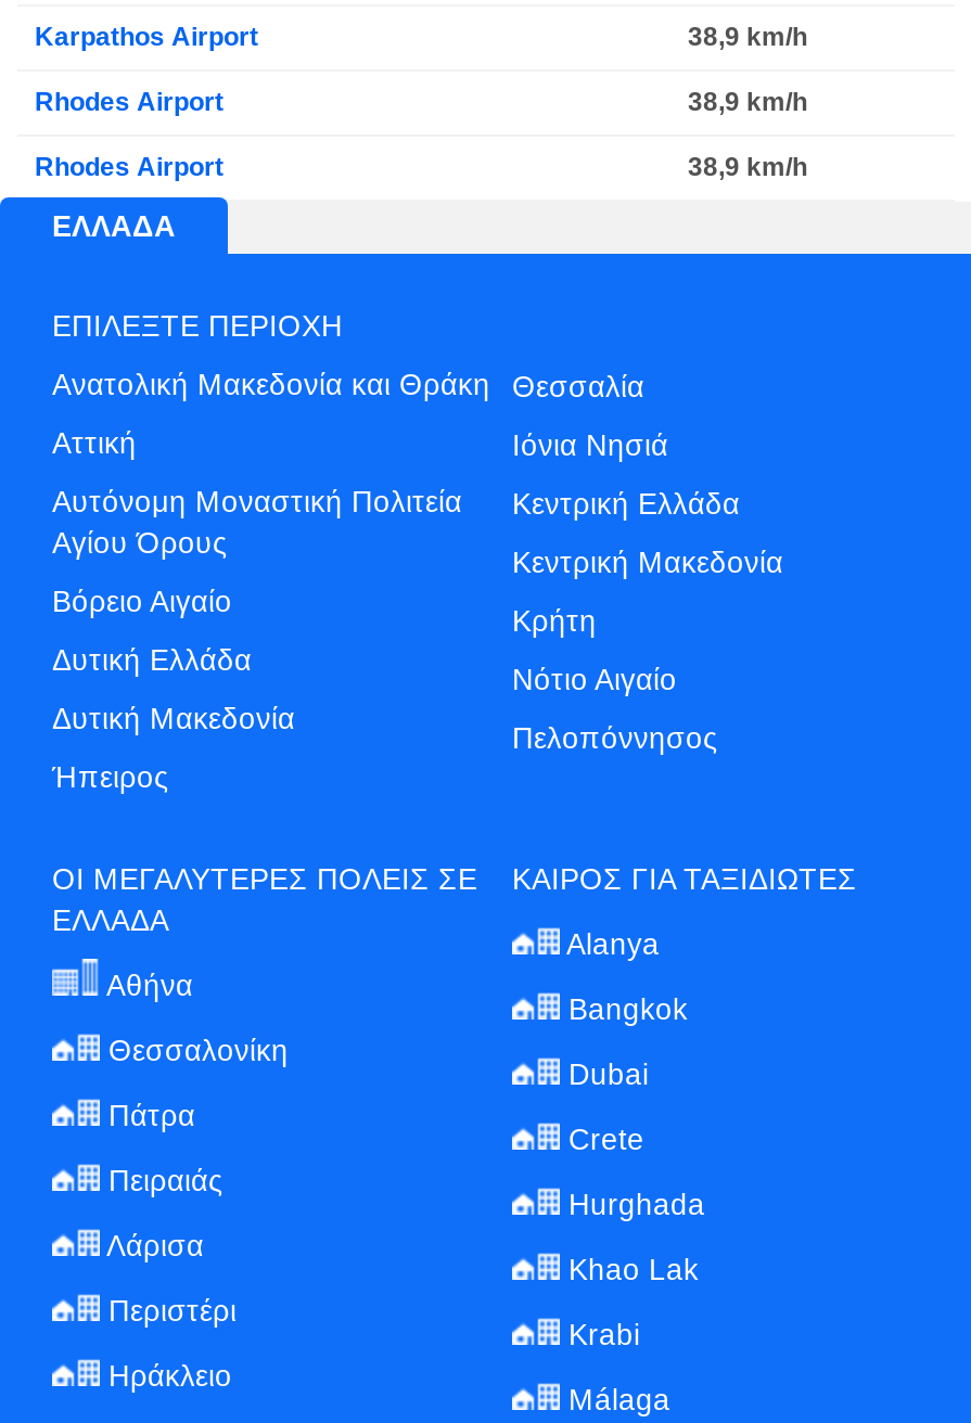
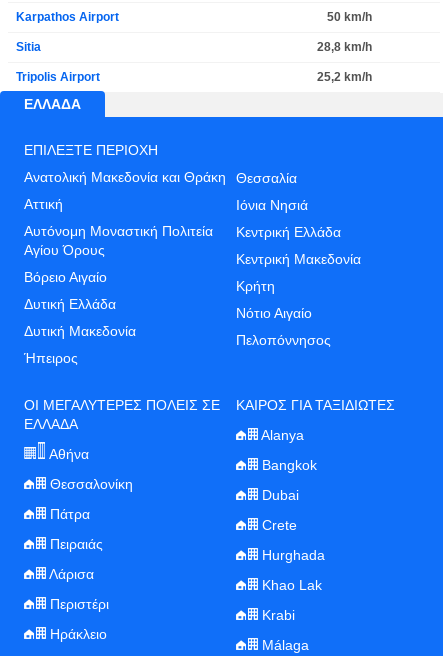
[688,22,807,52] 38,9 km/h -> [327,10,372,24] 50 km/h
[35,87,807,118] Rhodes Airport | 38,9 km/h -> [16,40,372,54] Sitia | 28,8 km/h
[35,152,807,183] Rhodes Airport | 38,9 km/h -> [16,70,372,84] Tripolis Airport | 25,2 km/h

